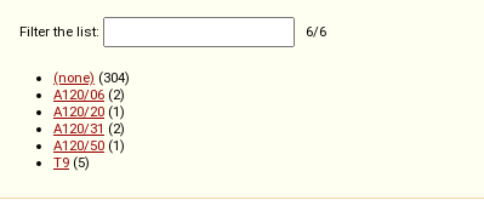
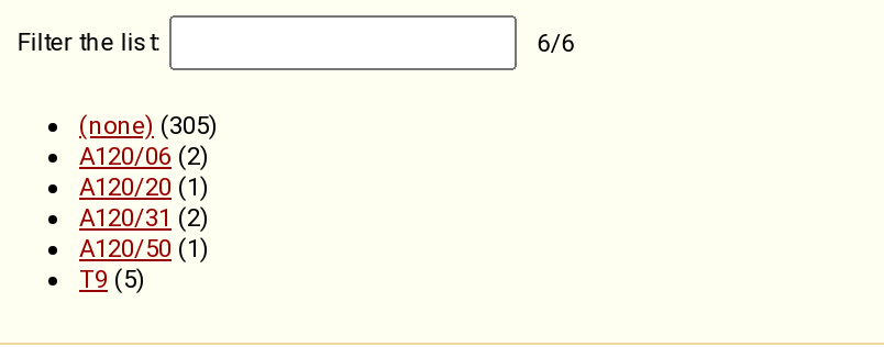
[53,69,130,86] (none) (304) -> [79,110,218,141] (none) (305)

